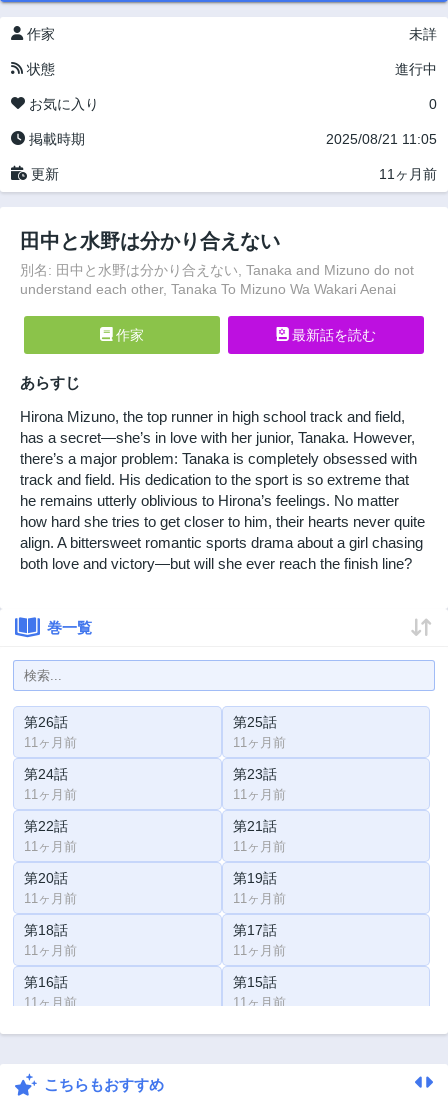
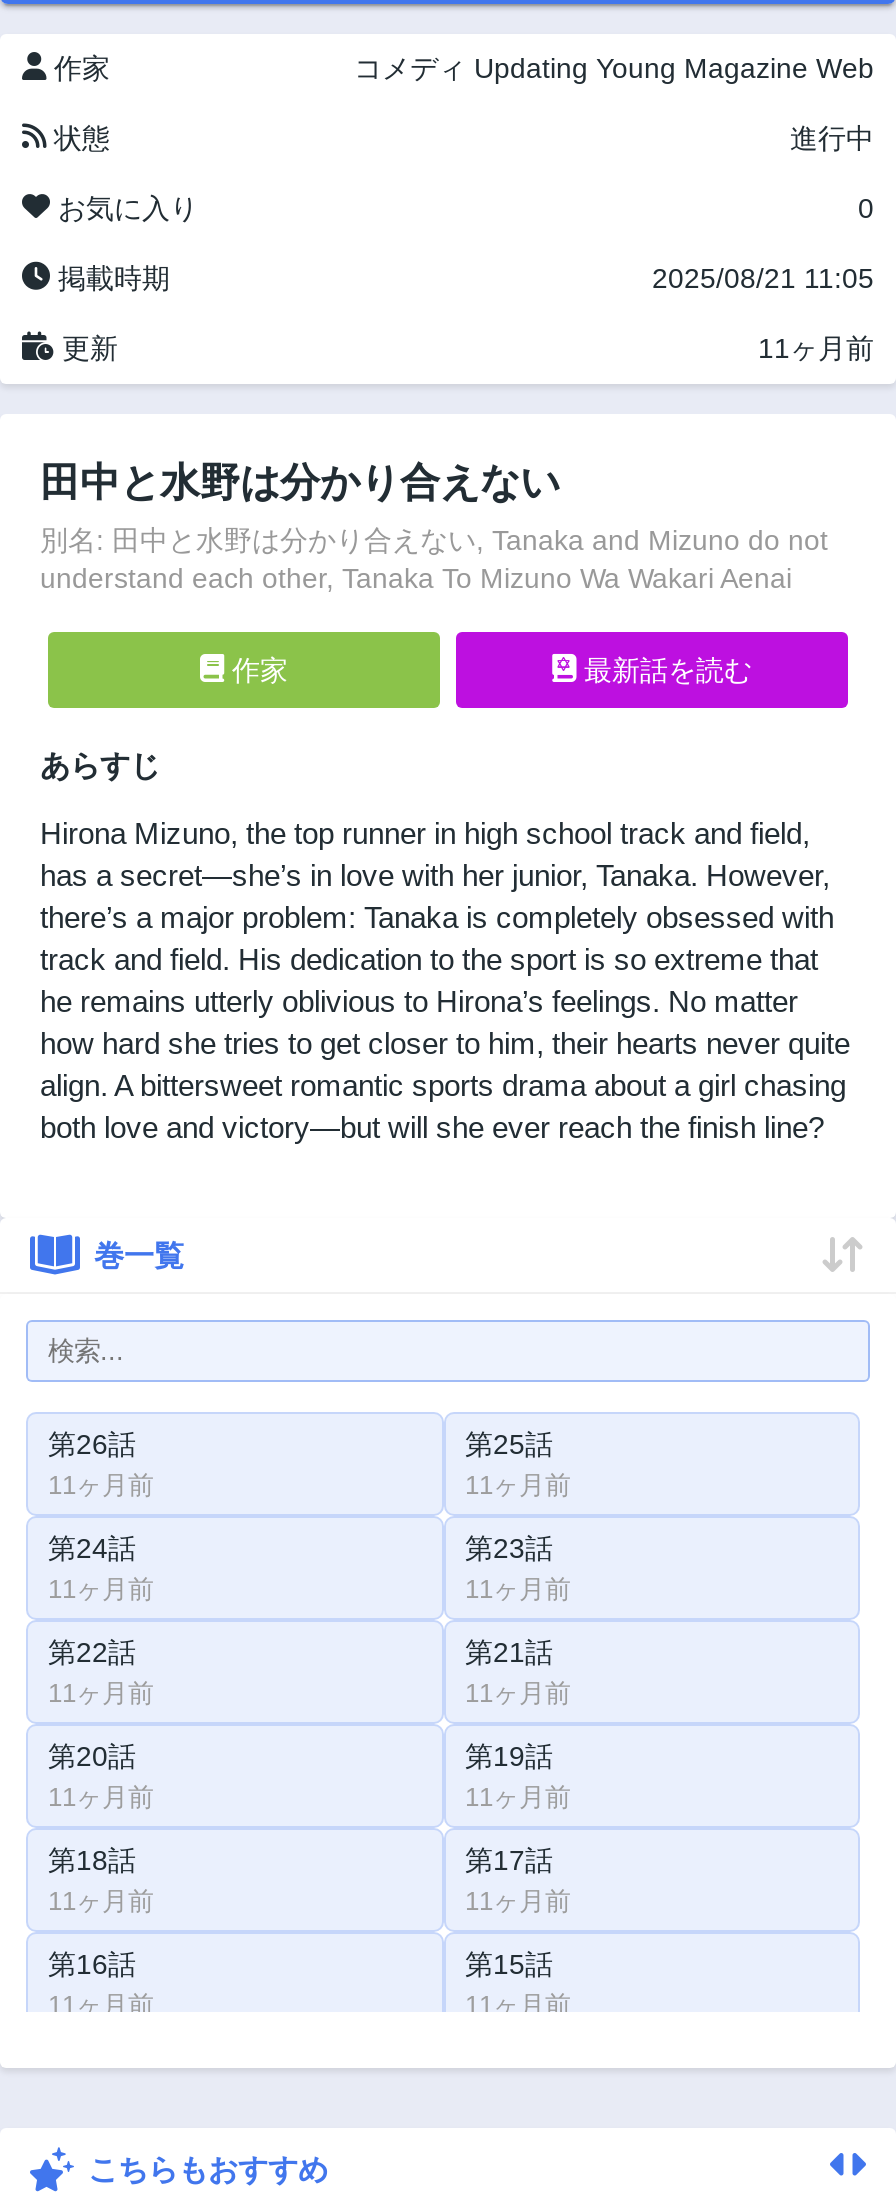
[409,26,437,42] 未詳 -> [354,51,874,83] コメディ Updating Young Magazine Web

